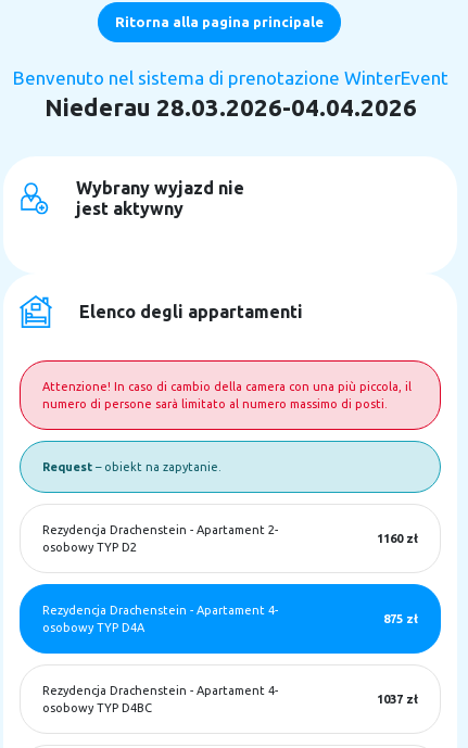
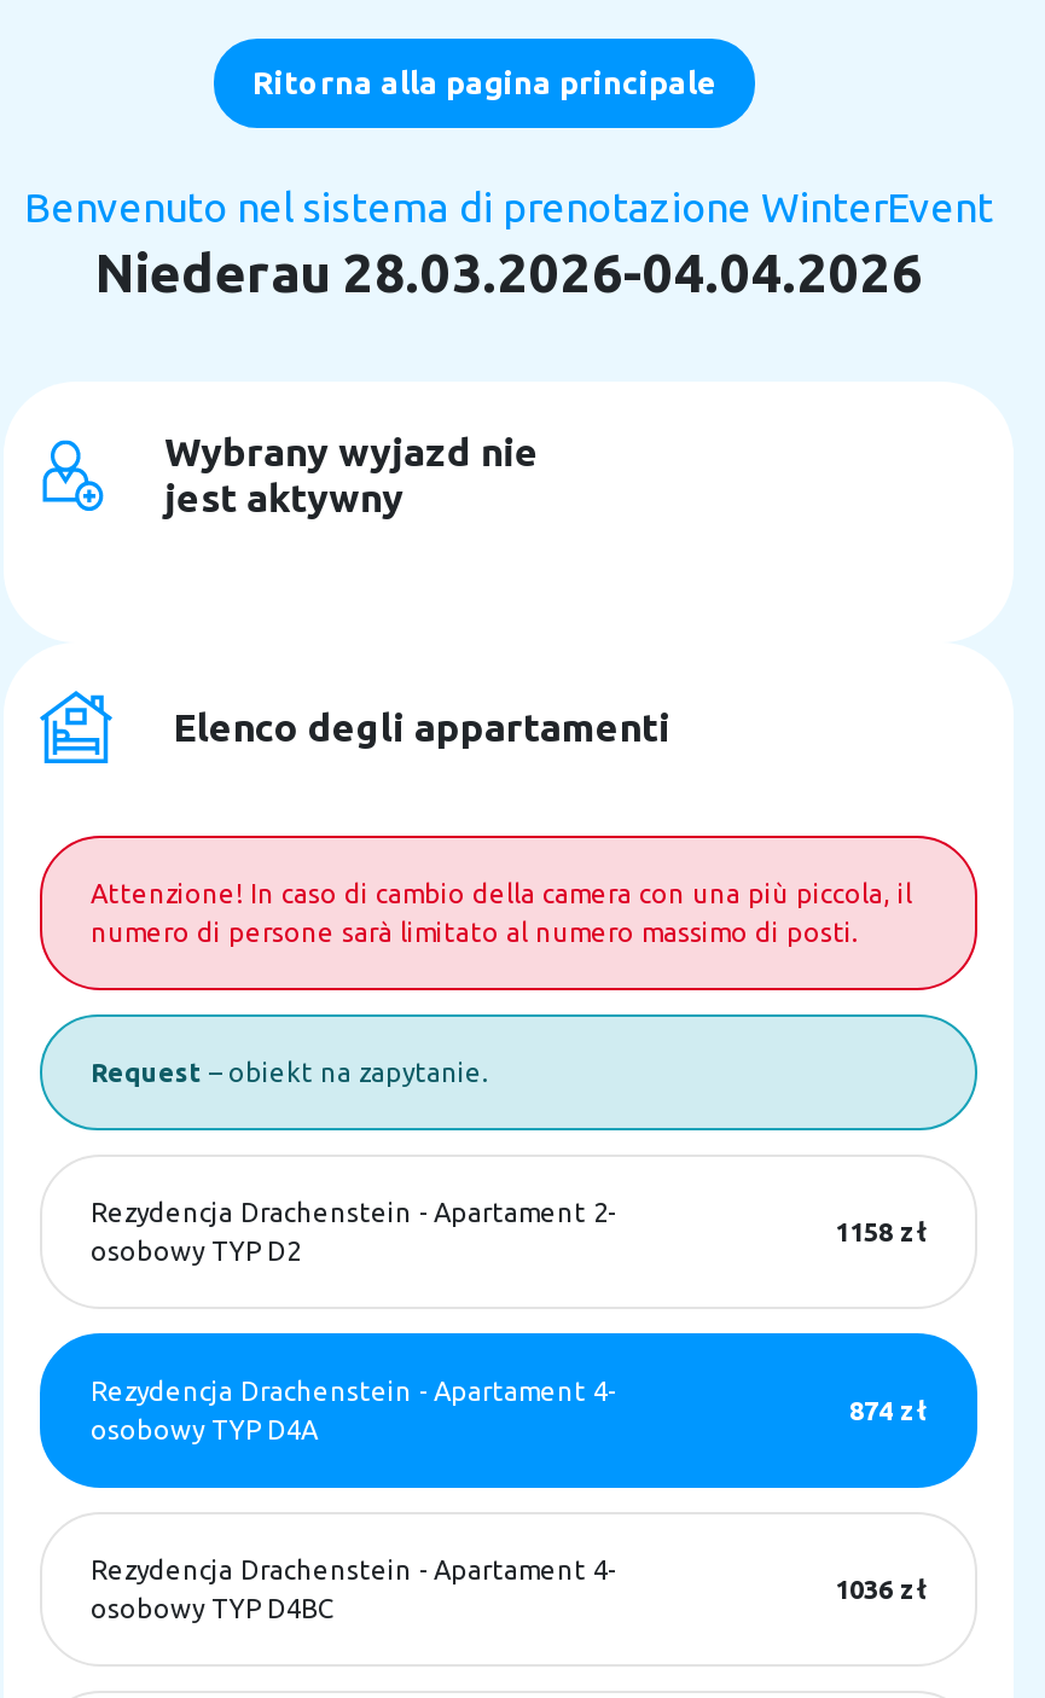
[377,532,418,545] 1160 zł -> [835,1217,927,1246] 1158 zł
[383,612,418,625] 875 zł -> [849,1396,927,1425] 874 zł
[377,693,418,706] 1037 zł -> [835,1575,927,1604] 1036 zł

